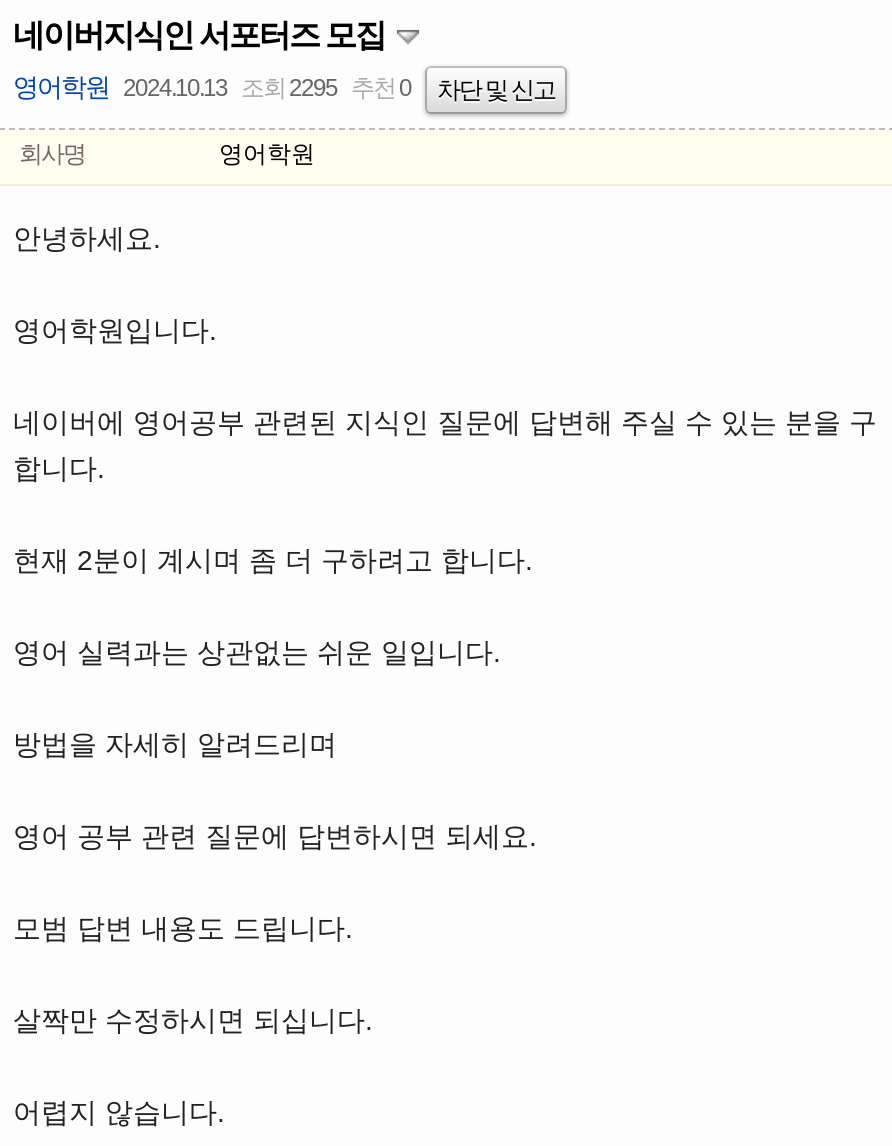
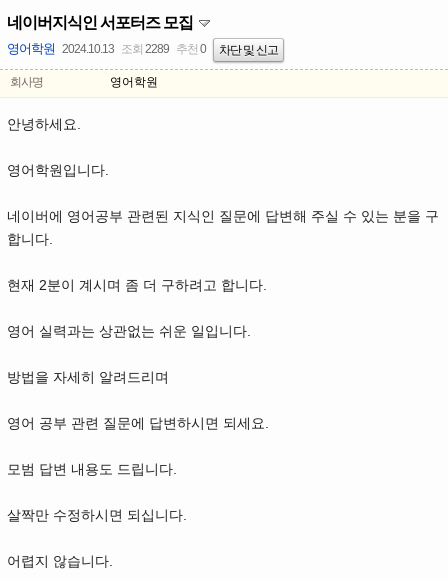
[13,73,411,103] 영어학원 2024.10.13 조회 2295 추천 0 -> [7,41,206,56] 영어학원 2024.10.13 조회 2289 추천 0

